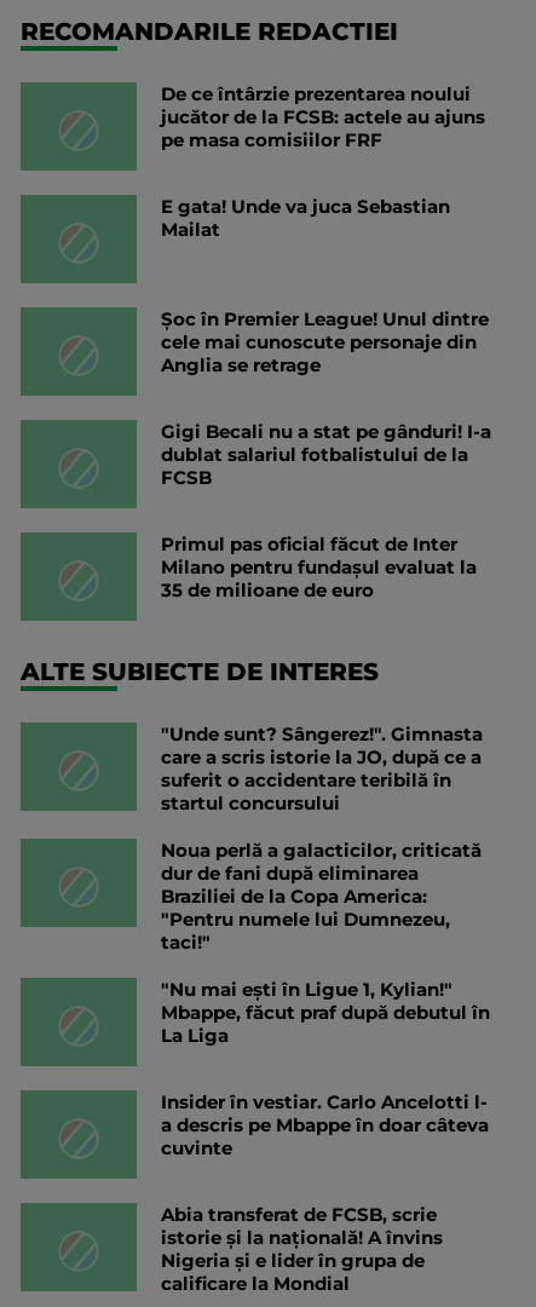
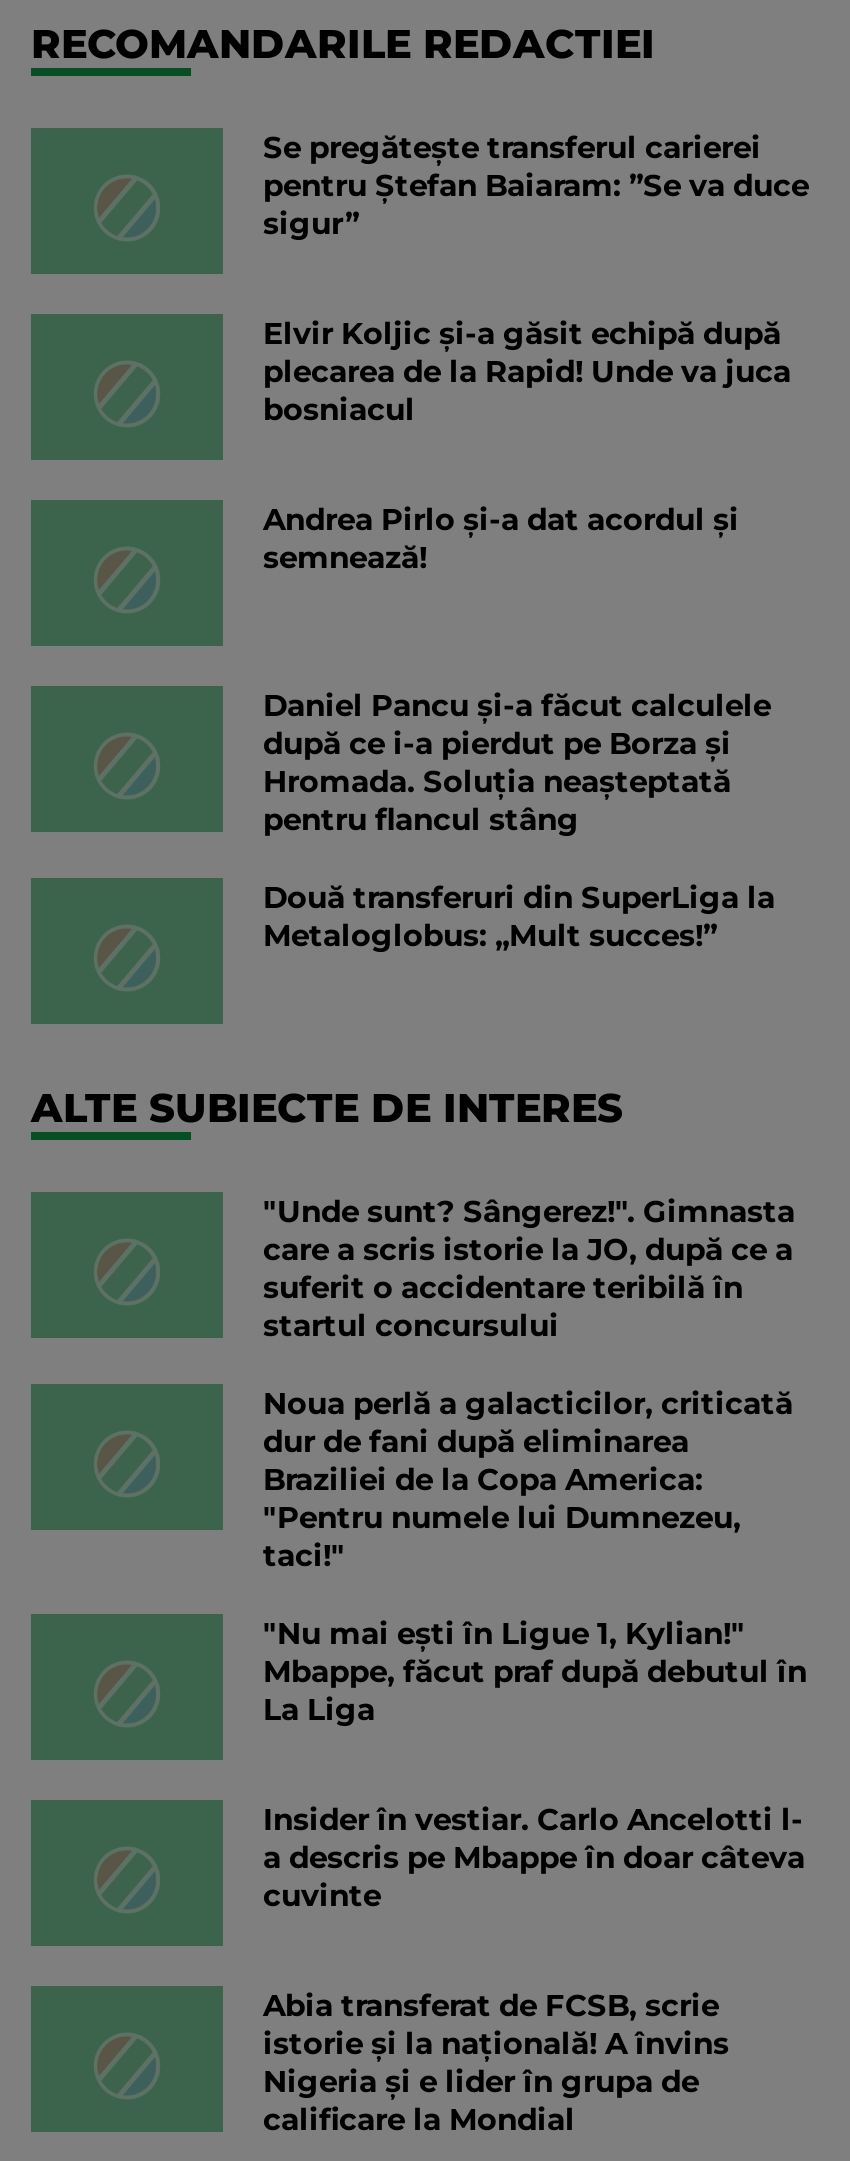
[161,83,485,152] De ce întârzie prezentarea noului | jucător de la FCSB: actele au ajuns | pe masa comisiilor FRF -> [263,129,809,243] Se pregătește transferul carierei | pentru Ștefan Baiaram: ”Se va duce | sigur”
[161,195,450,241] E gata! Unde va juca Sebastian | Mailat -> [263,315,791,429] Elvir Koljic și-a găsit echipă după | plecarea de la Rapid! Unde va juca | bosniacul
[161,308,489,377] Șoc în Premier League! Unul dintre | cele mai cunoscute personaje din | Anglia se retrage -> [263,501,739,577] Andrea Pirlo și-a dat acordul și | semnează!
[161,420,491,489] Gigi Becali nu a stat pe gânduri! I-a | dublat salariul fotbalistului de la | FCSB -> [263,687,771,839] Daniel Pancu și-a făcut calculele | după ce i-a pierdut pe Borza și | Hromada. Soluția neașteptată | pentru flancul stâng
[161,533,477,602] Primul pas oficial făcut de Inter | Milano pentru fundașul evaluat la | 35 de milioane de euro -> [263,879,775,955] Două transferuri din SuperLiga la | Metaloglobus: „Mult succes!”

